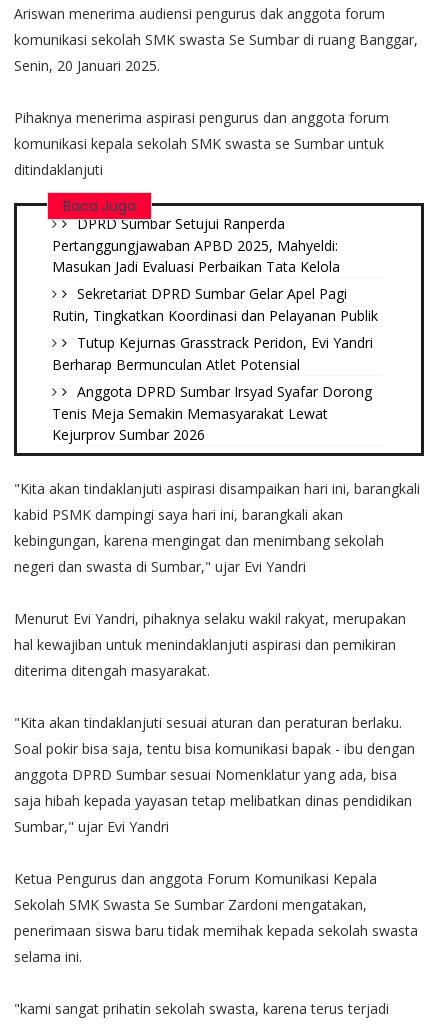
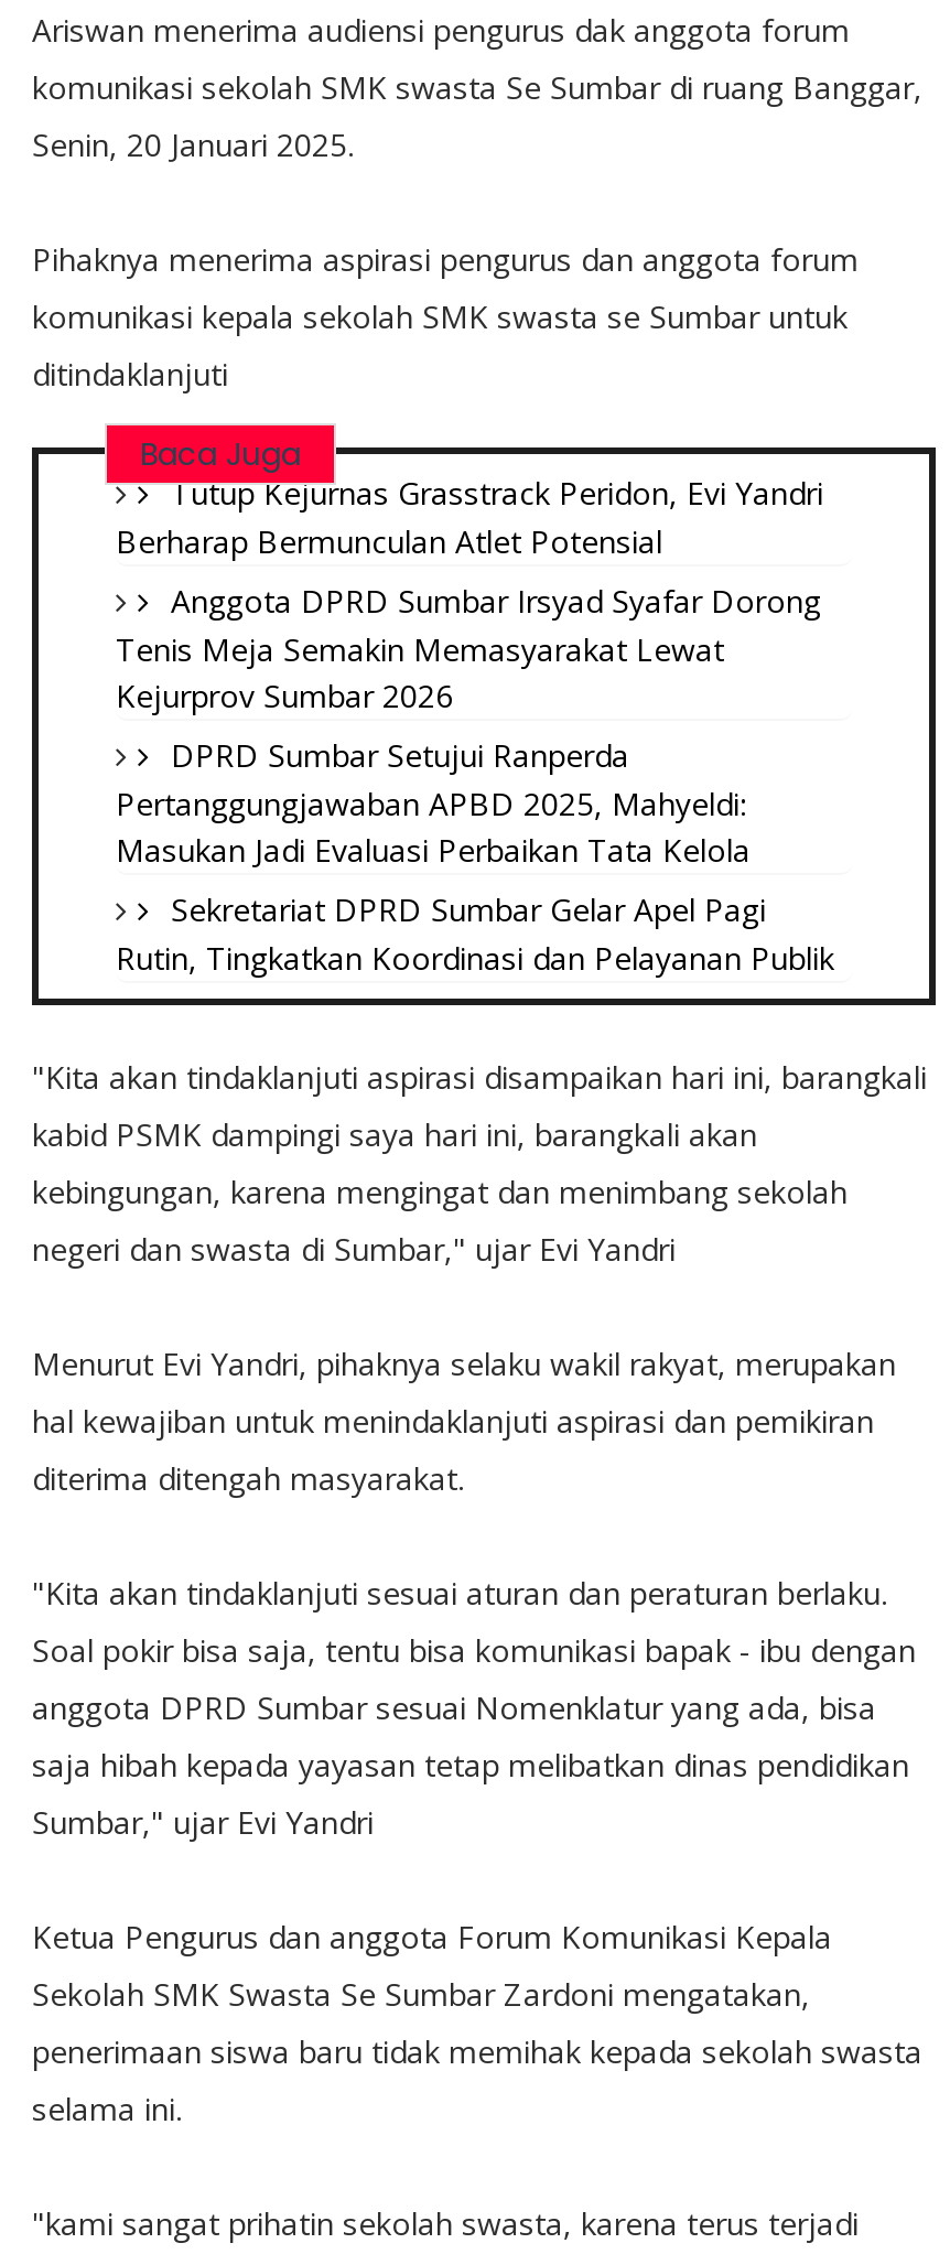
moved [52,214,378,325] -> [116,735,834,980]: DPRD Sumbar Setujui Ranperda | Pertanggungjawaban APBD 2025, Mahyeldi: | Masukan Jadi Evaluasi Perbaikan Tata Kelola | Sekretariat DPRD Sumbar Gelar Apel Pagi | Rutin, Tingkatkan Koordinasi dan Pelayanan Publik
moved [52,333,373,444] -> [116,473,823,717]: Tutup Kejurnas Grasstrack Peridon, Evi Yandri | Berharap Bermunculan Atlet Potensial | Anggota DPRD Sumbar Irsyad Syafar Dorong | Tenis Meja Semakin Memasyarakat Lewat | Kejurprov Sumbar 2026

